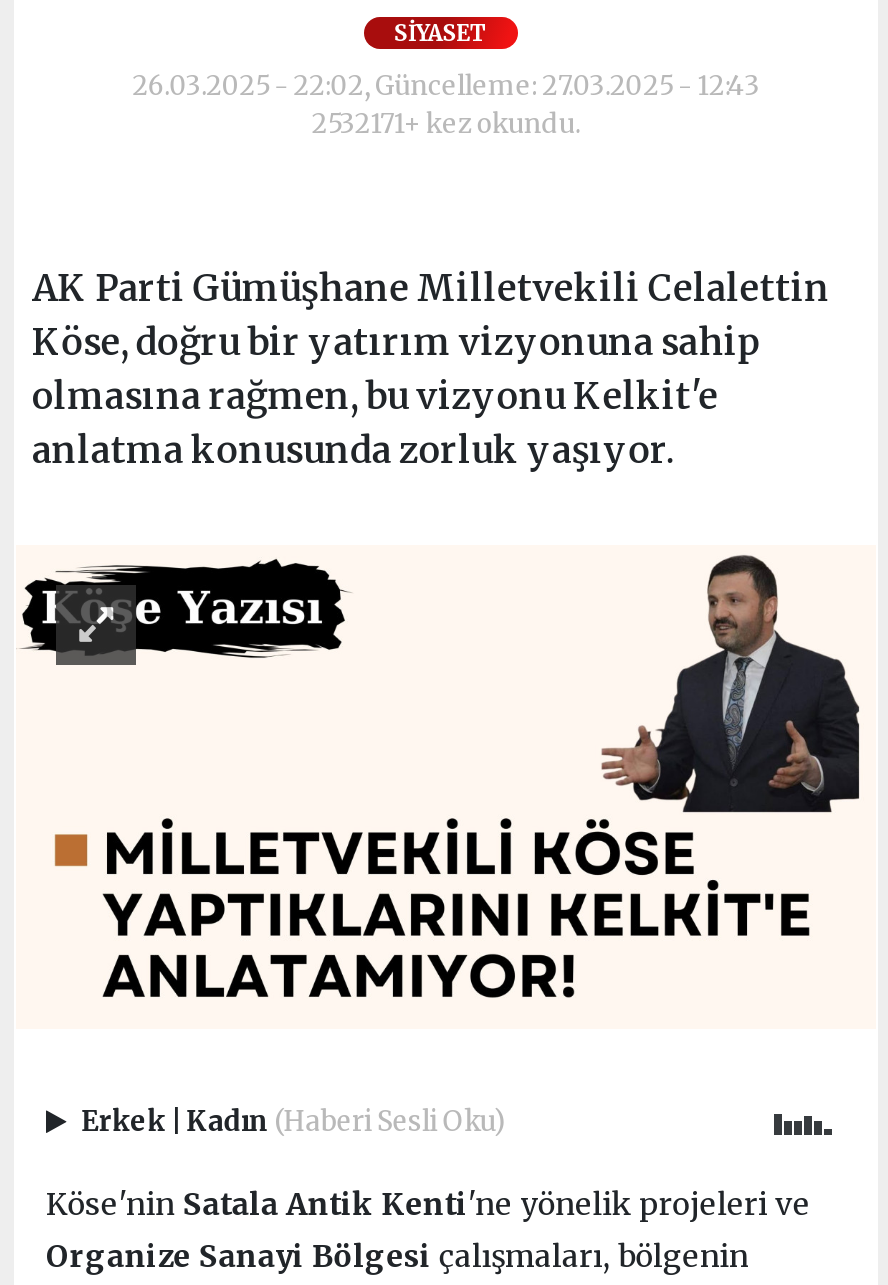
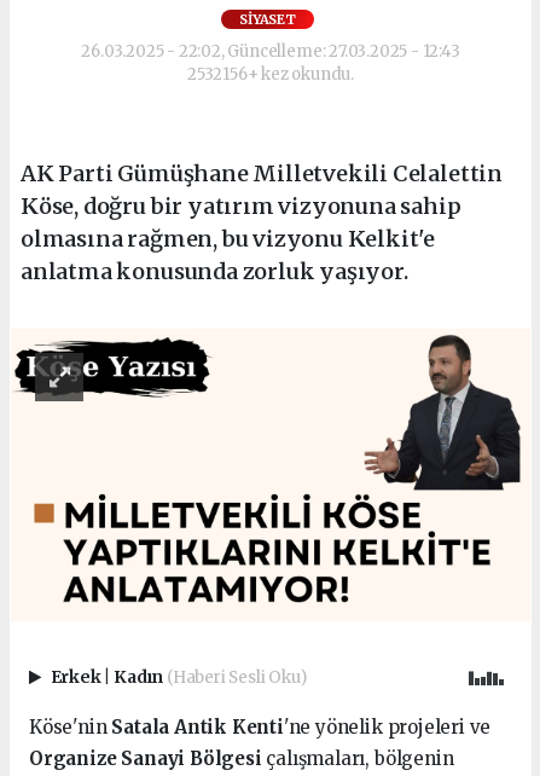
[312,106,580,140] 2532171+ kez okundu. -> [187,64,354,84] 2532156+ kez okundu.

